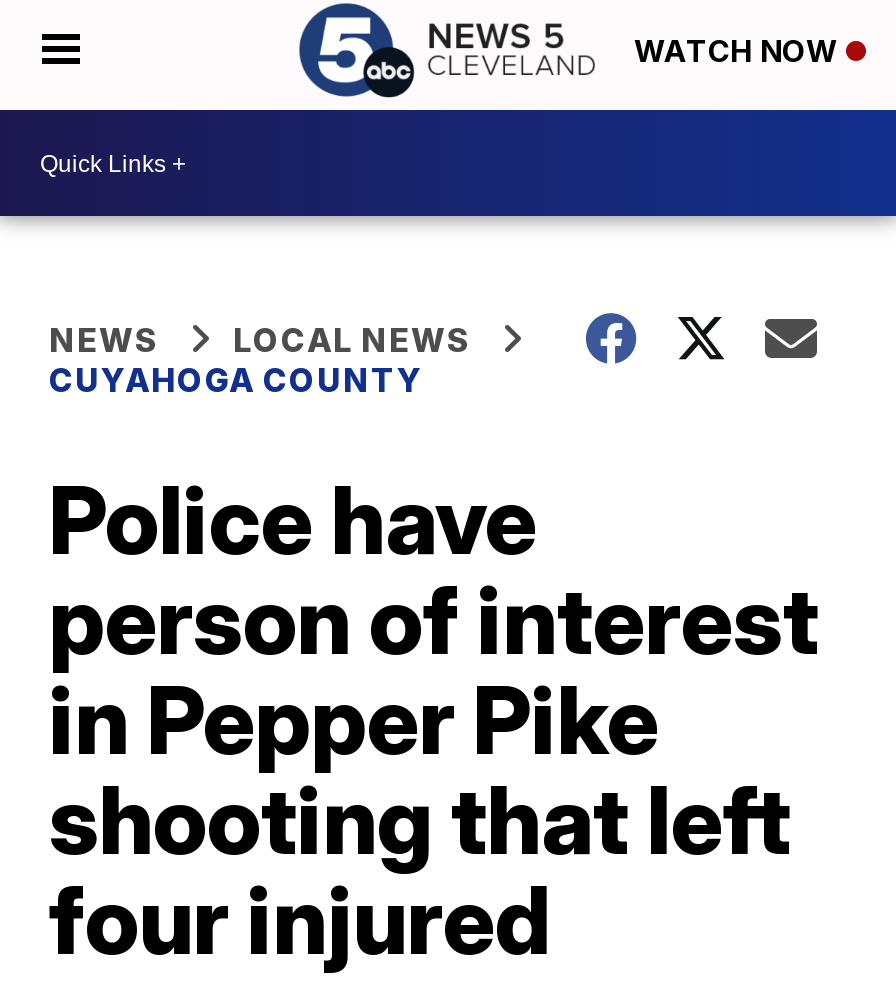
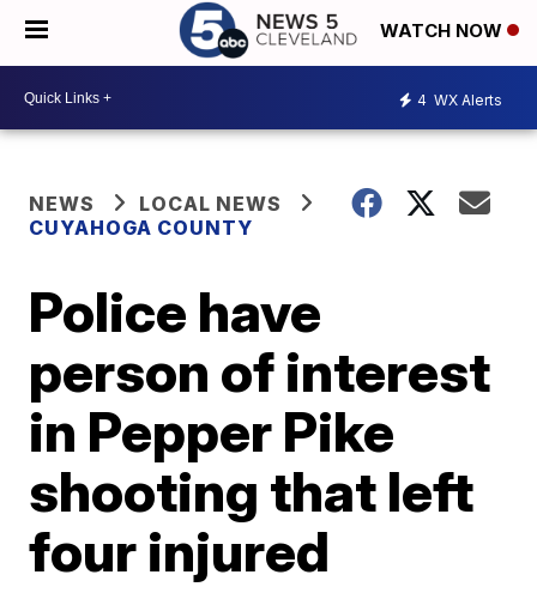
none -> [417,90,502,108] 4 WX Alerts

